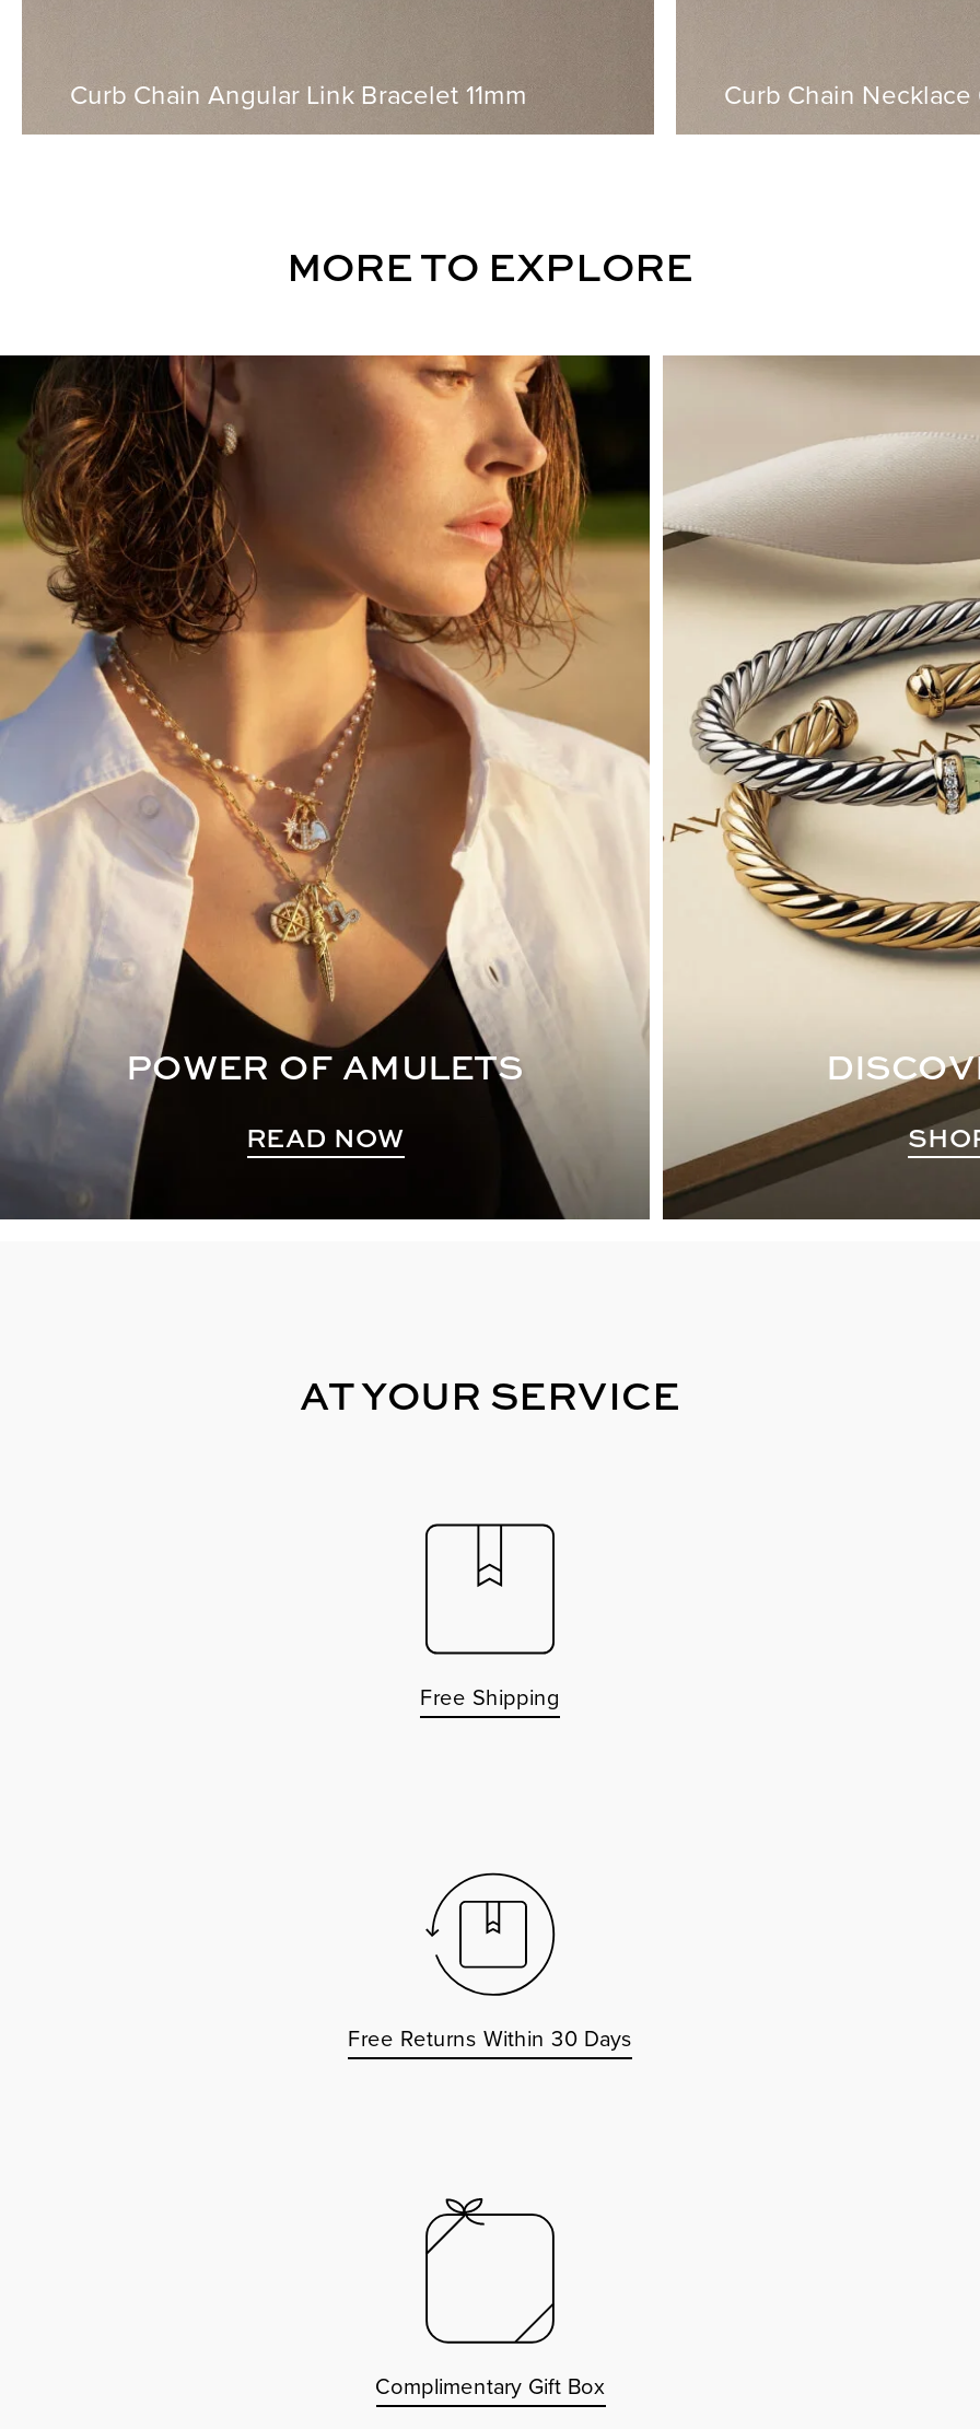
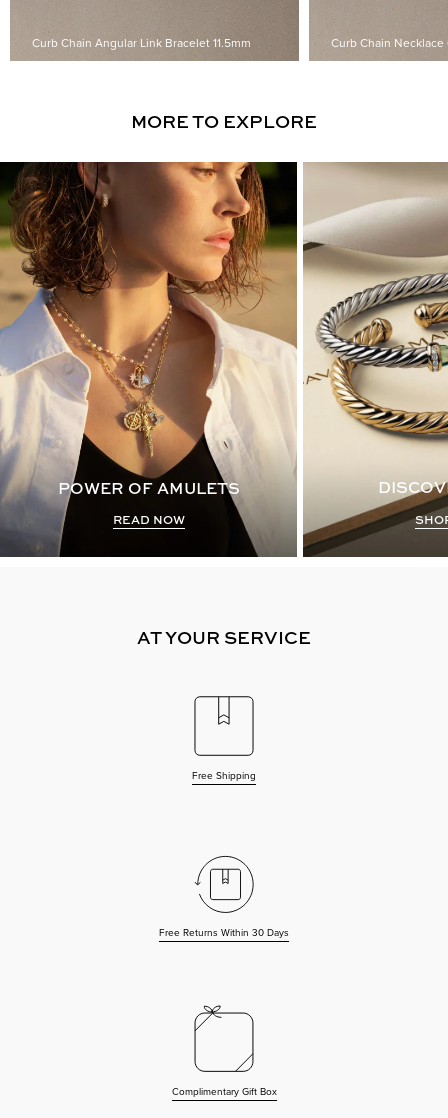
[70,75,527,114] Curb Chain Angular Link Bracelet 11mm -> [32,34,251,52] Curb Chain Angular Link Bracelet 11.5mm

